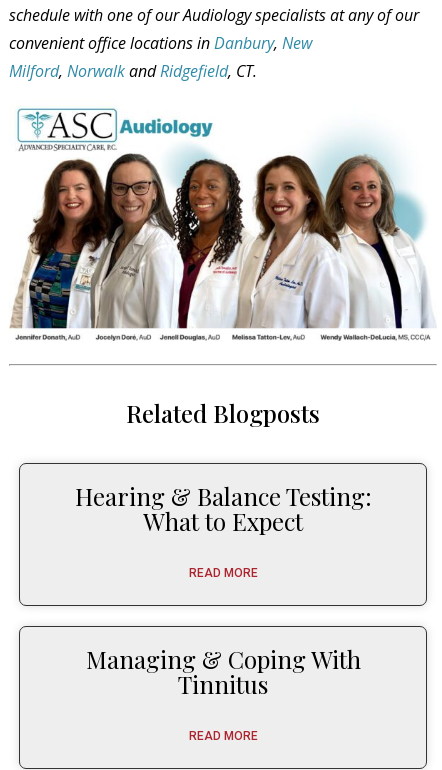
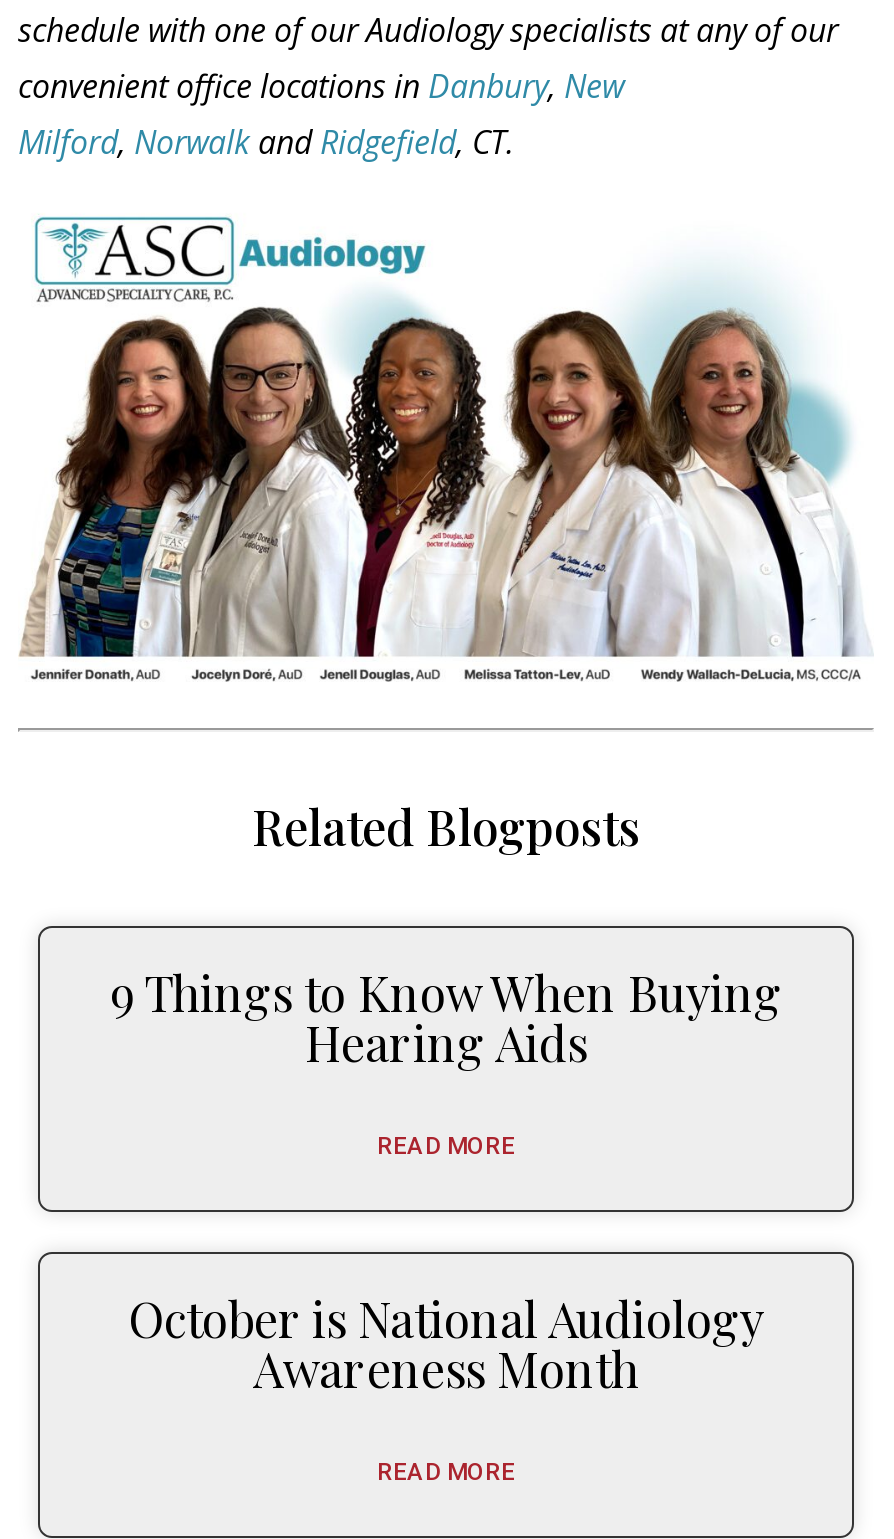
[74,480,371,537] Hearing & Balance Testing: | What to Expect -> [110,960,782,1074] 9 Things to Know When Buying | Hearing Aids
[85,643,360,700] Managing & Coping With | Tinnitus -> [128,1286,764,1400] October is National Audiology | Awareness Month

